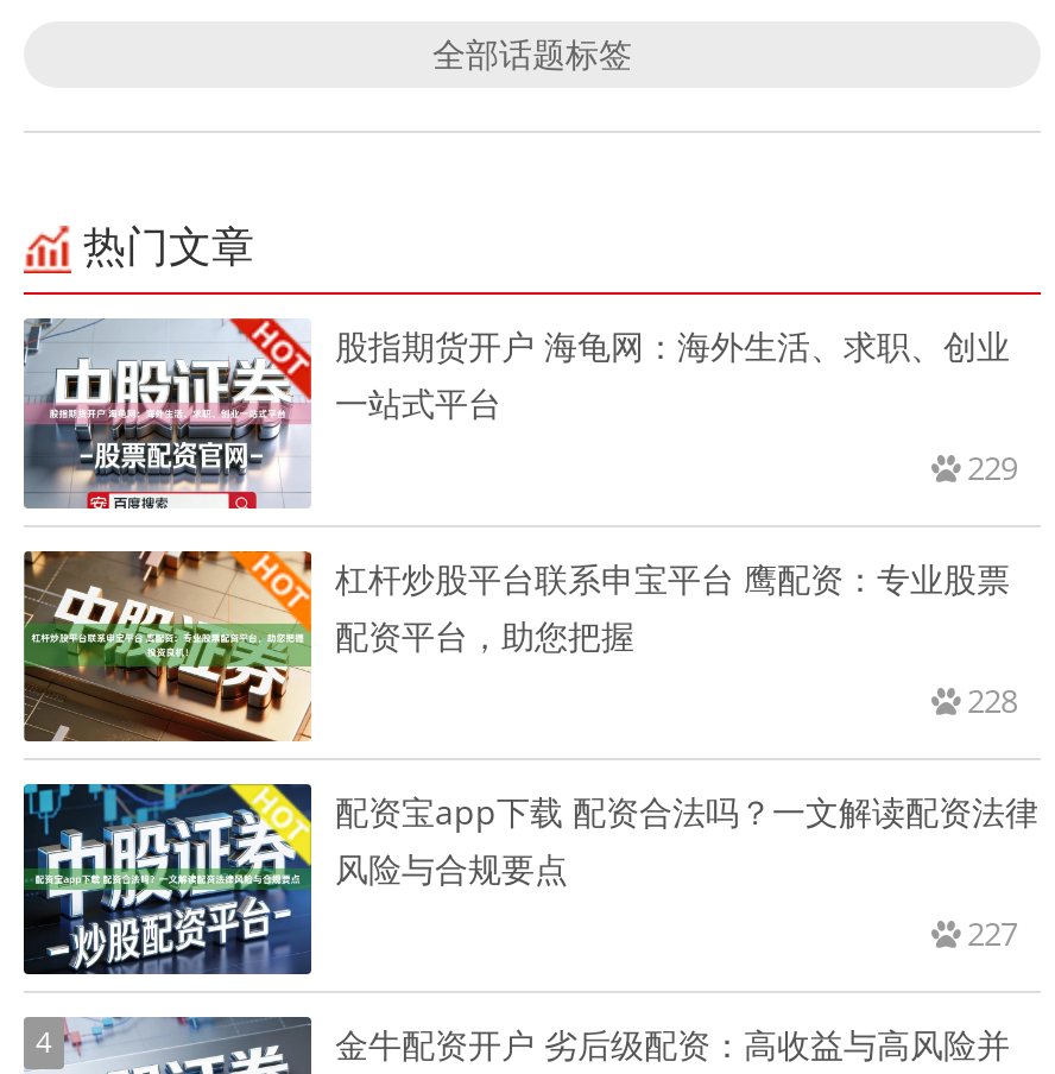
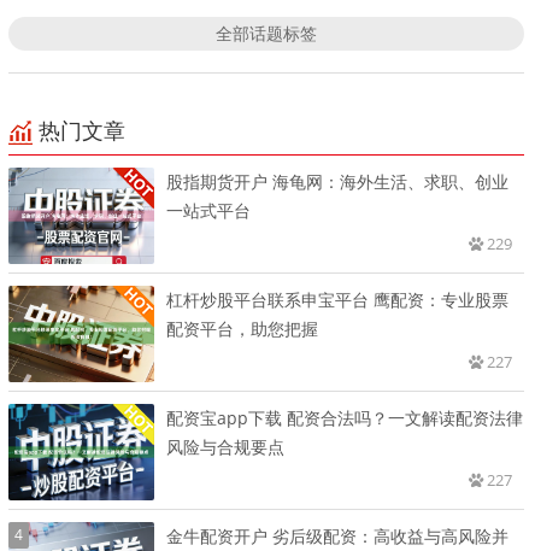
[967,679,1017,722] 228 -> [487,351,512,372] 227

